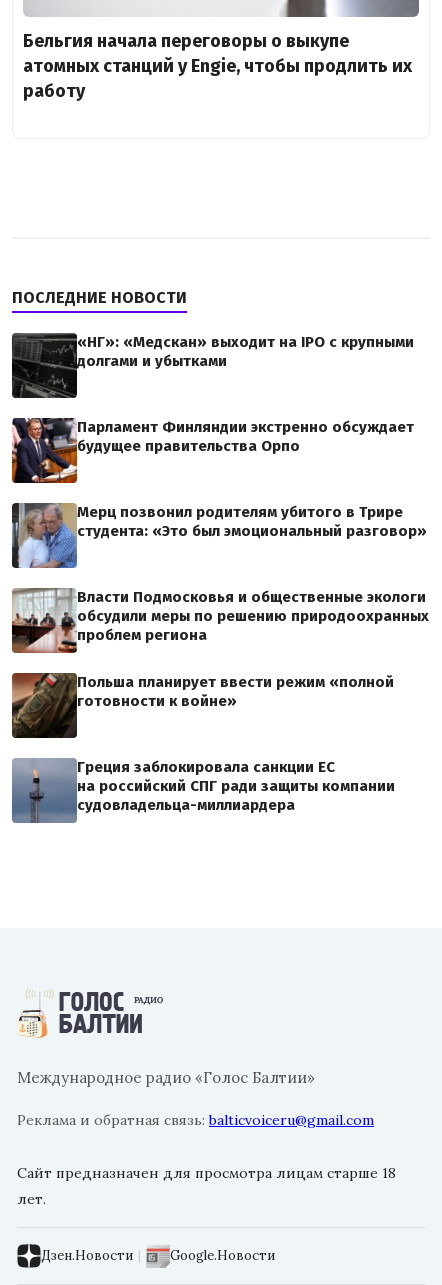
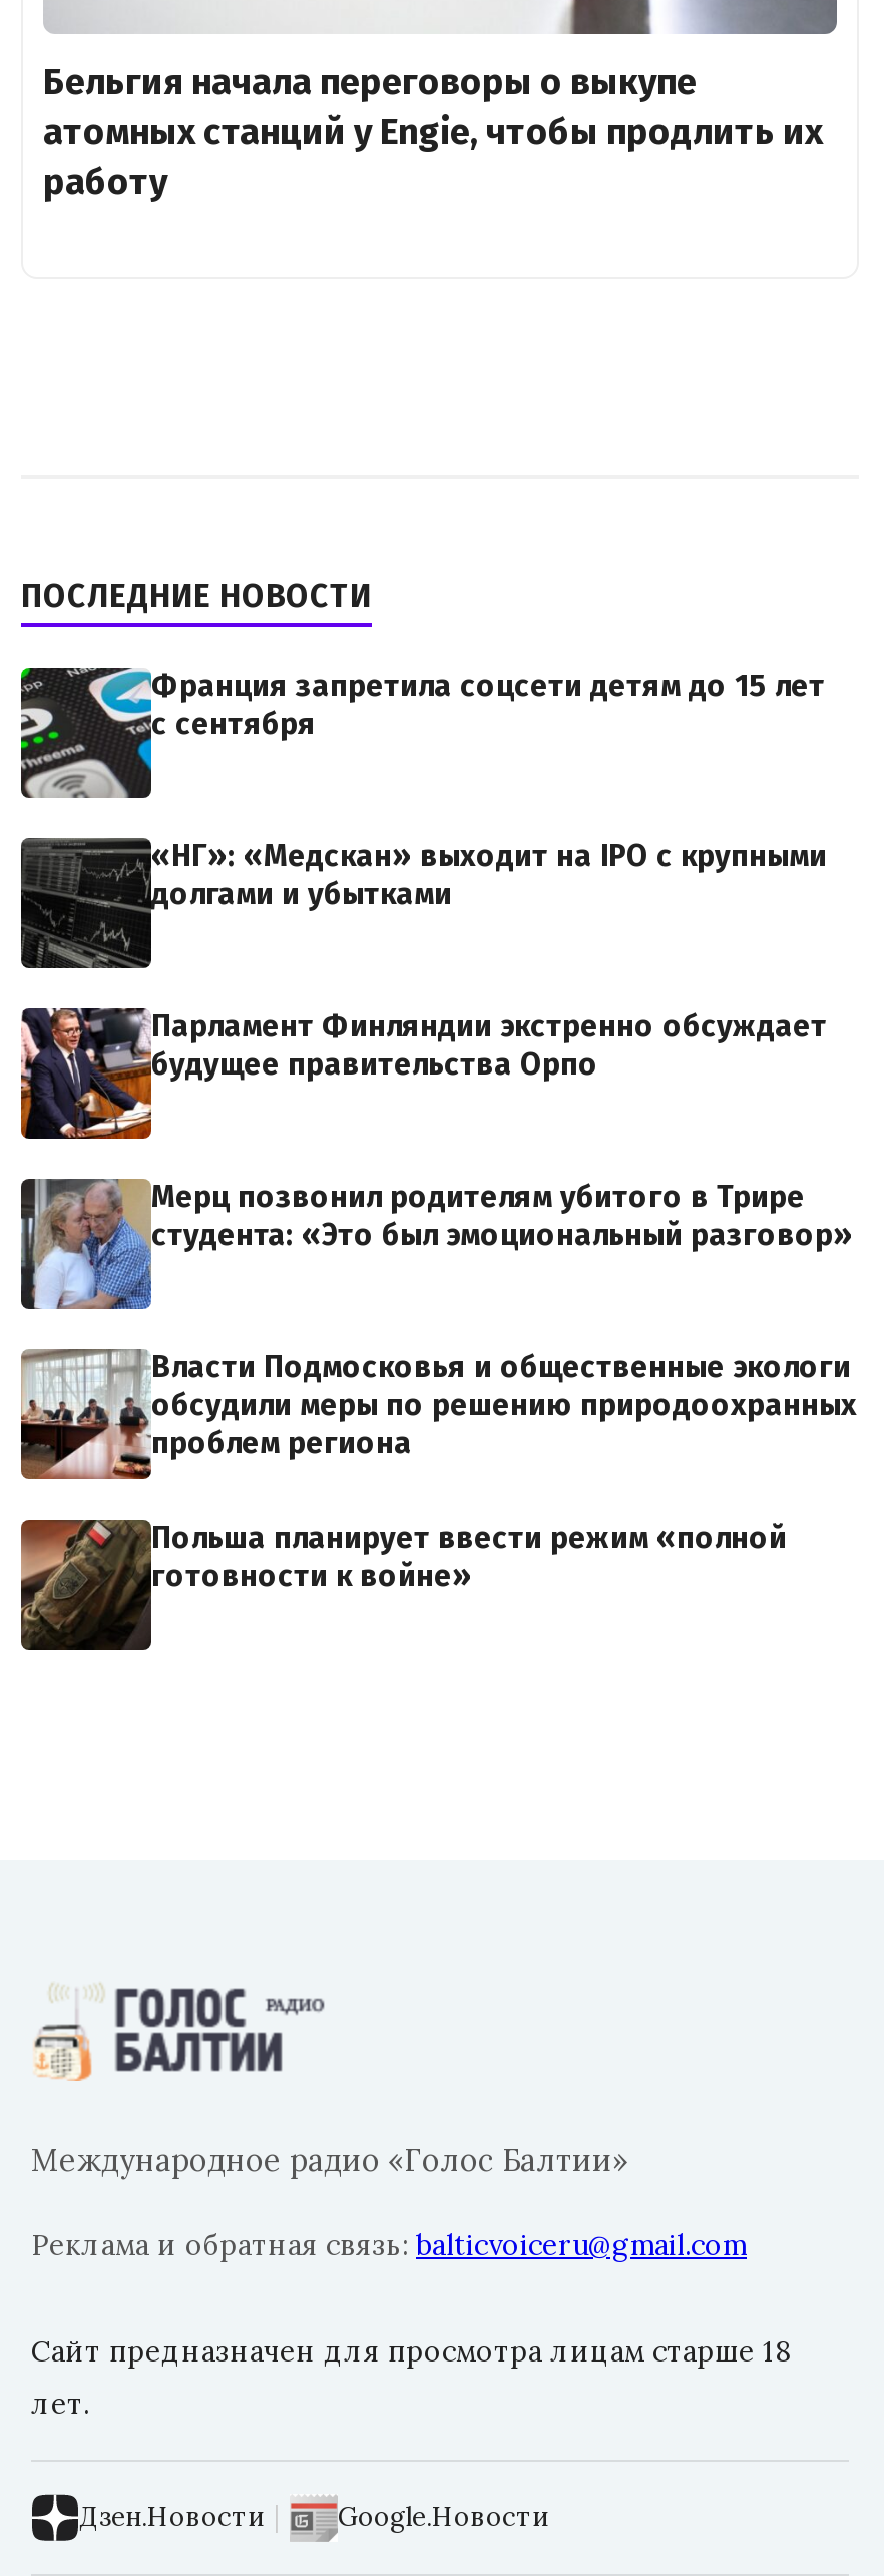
none -> [19,668,825,798] [image] | Франция запретила соцсети детям до 15 лет | с сентября
moved [11,333,429,710] -> [19,838,857,1595]: [image] | «НГ»: «Медскан» выходит на IPO с крупными | долгами и убытками | ... | Польша планирует ввести режим «полной | готовности к войне»
[11,758,395,824] [image] | Греция заблокировала санкции ЕС | на российский СПГ ради защиты компании | судовладельца-миллиардера -> none

